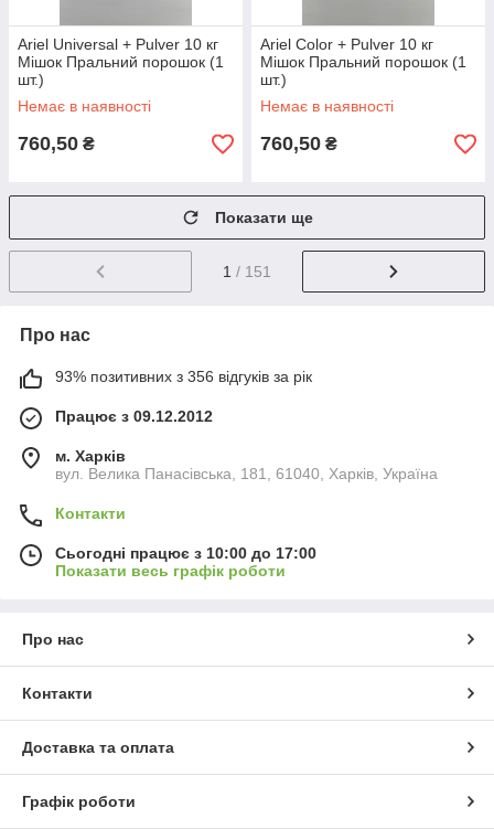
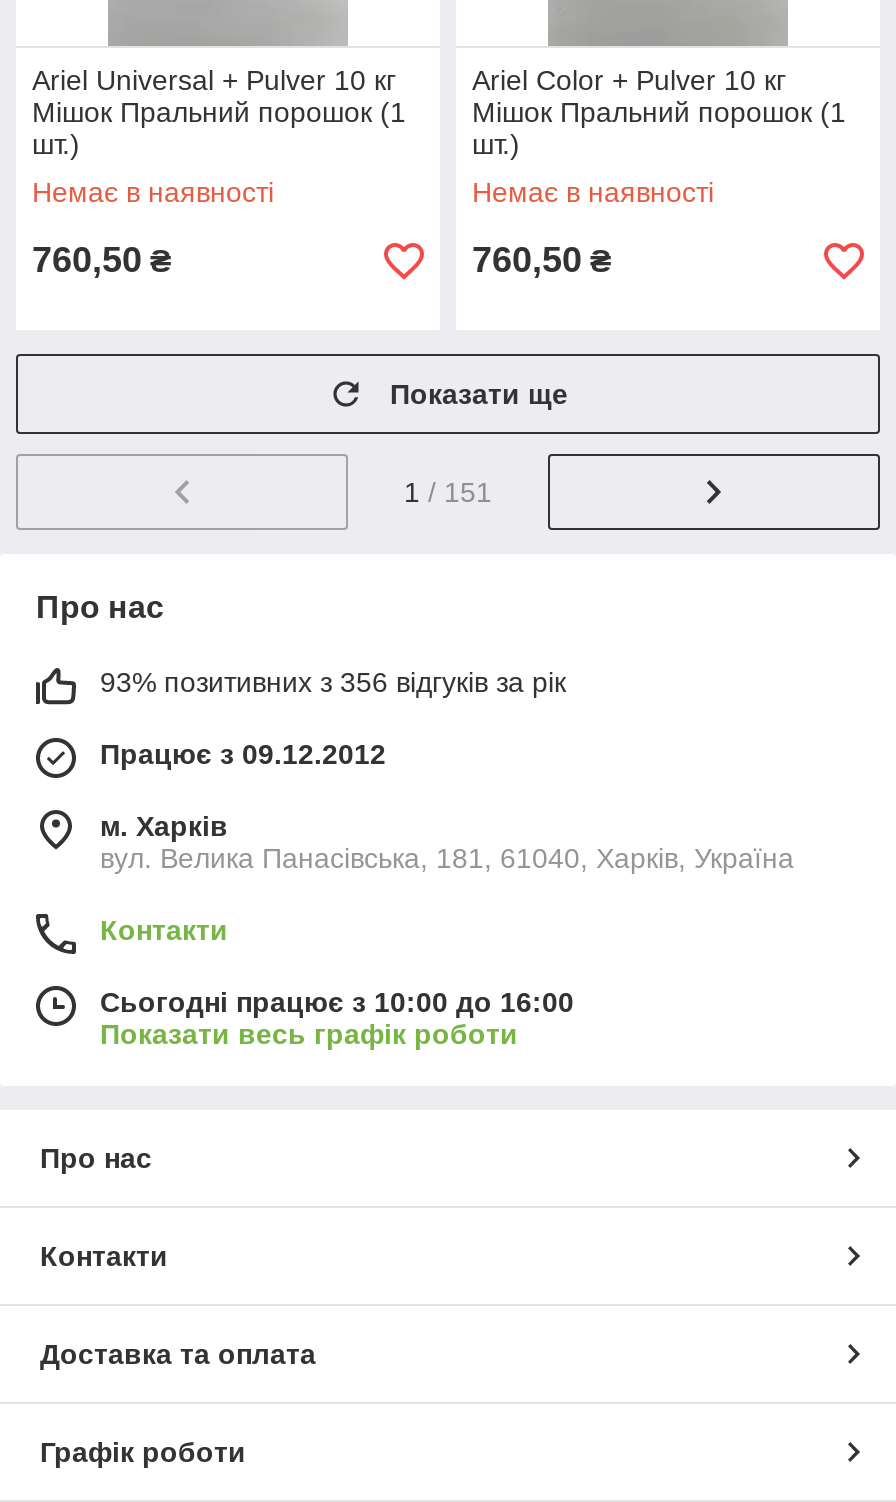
[55,544,316,562] Сьогодні працює з 10:00 до 17:00 -> [100,986,574,1018] Сьогодні працює з 10:00 до 16:00

